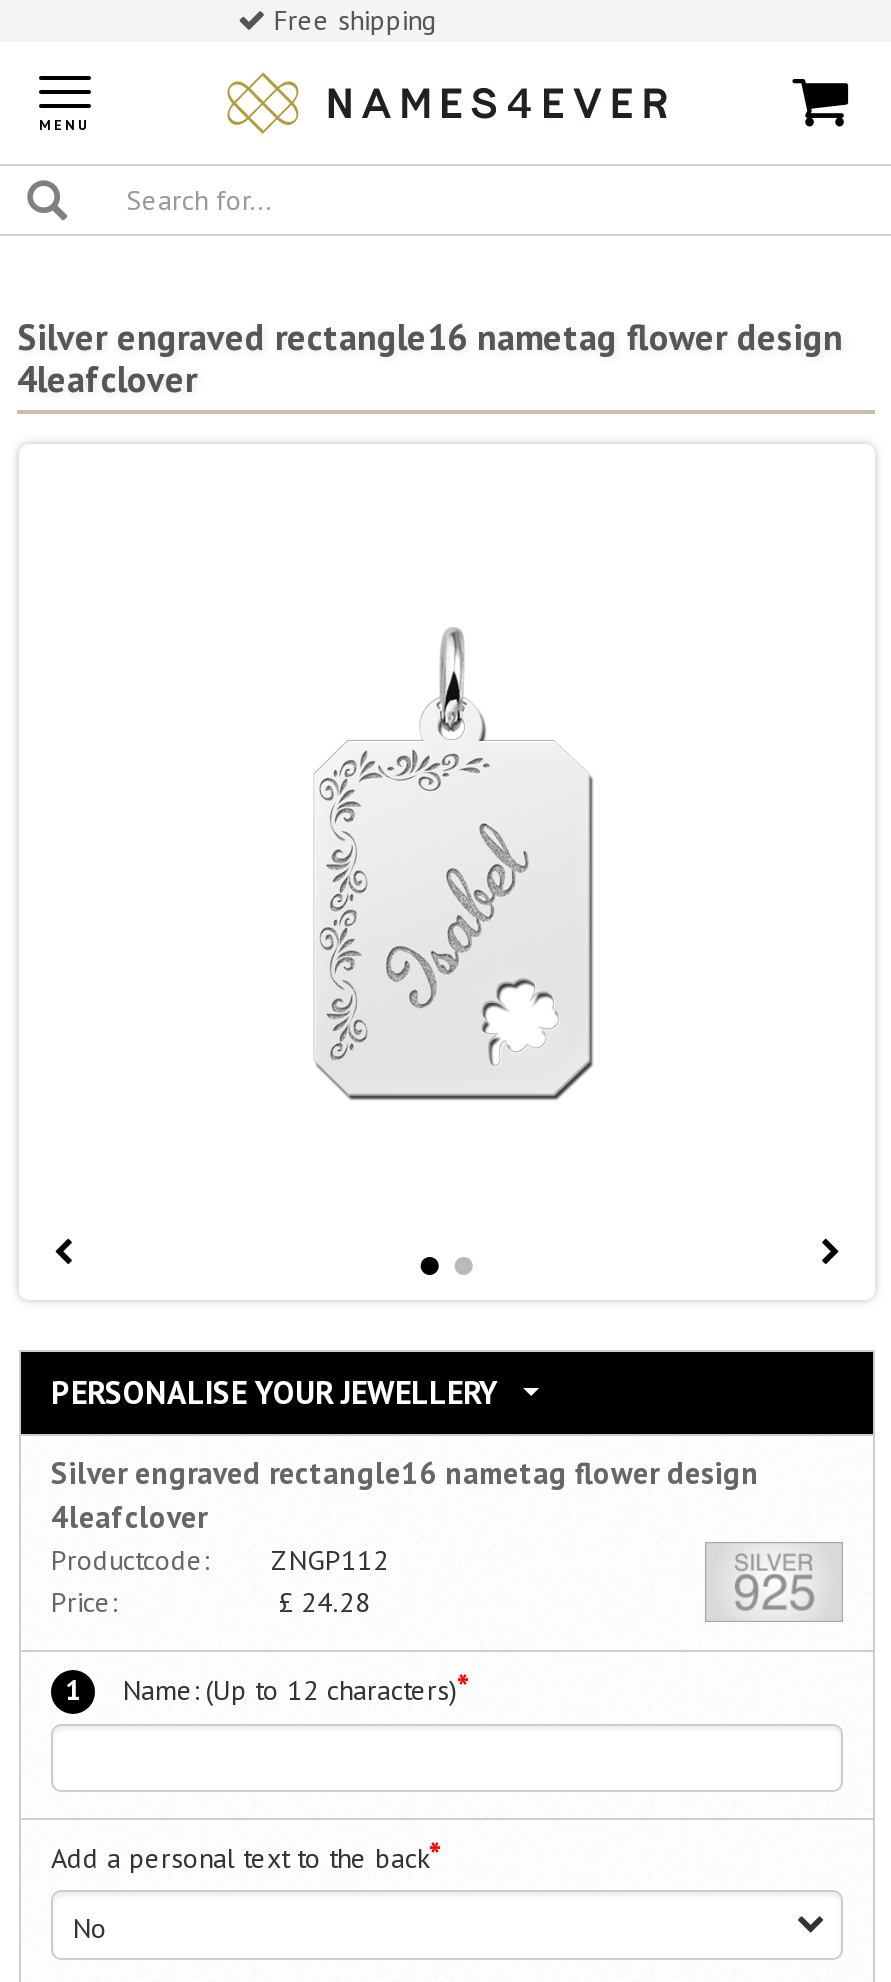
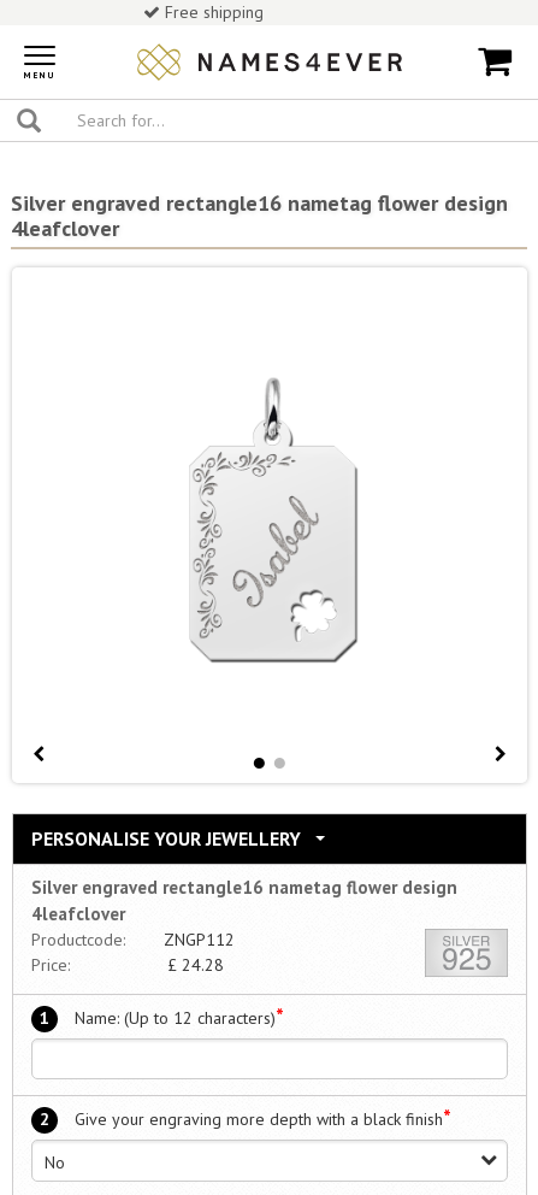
[51,1834,443,1878] Add a personal text to the back* -> [40,1104,451,1131] 2 | Give your engraving more depth with a black finish*

